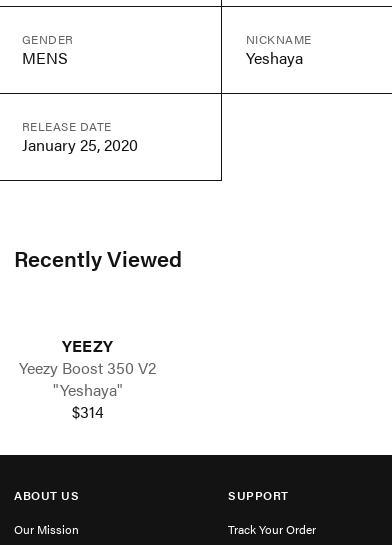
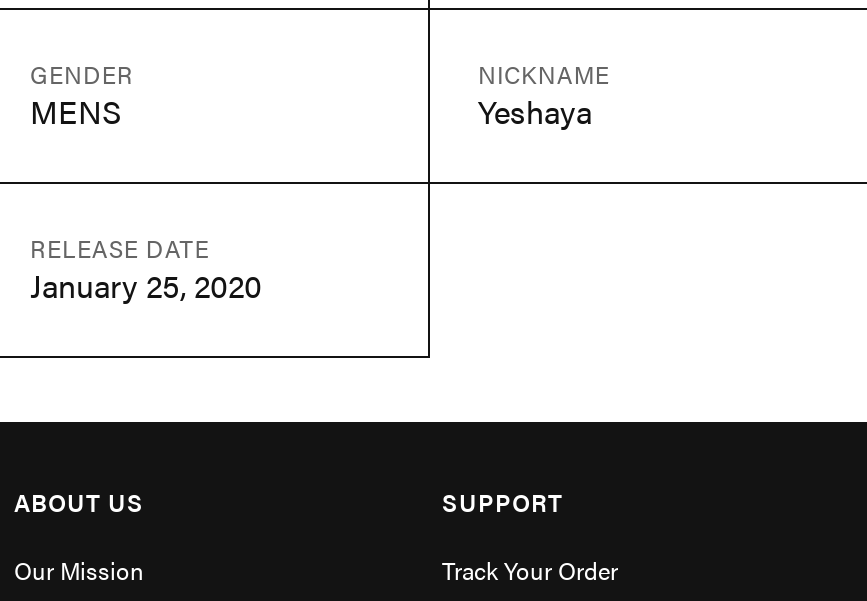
[14,242,182,423] Recently Viewed | YEEZY | Yeezy Boost 350 V2 | "Yeshaya" | $314 -> none

